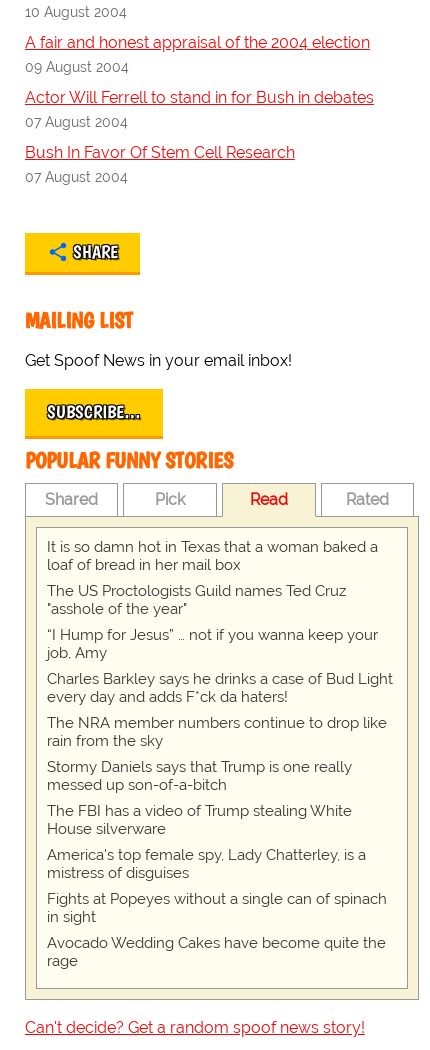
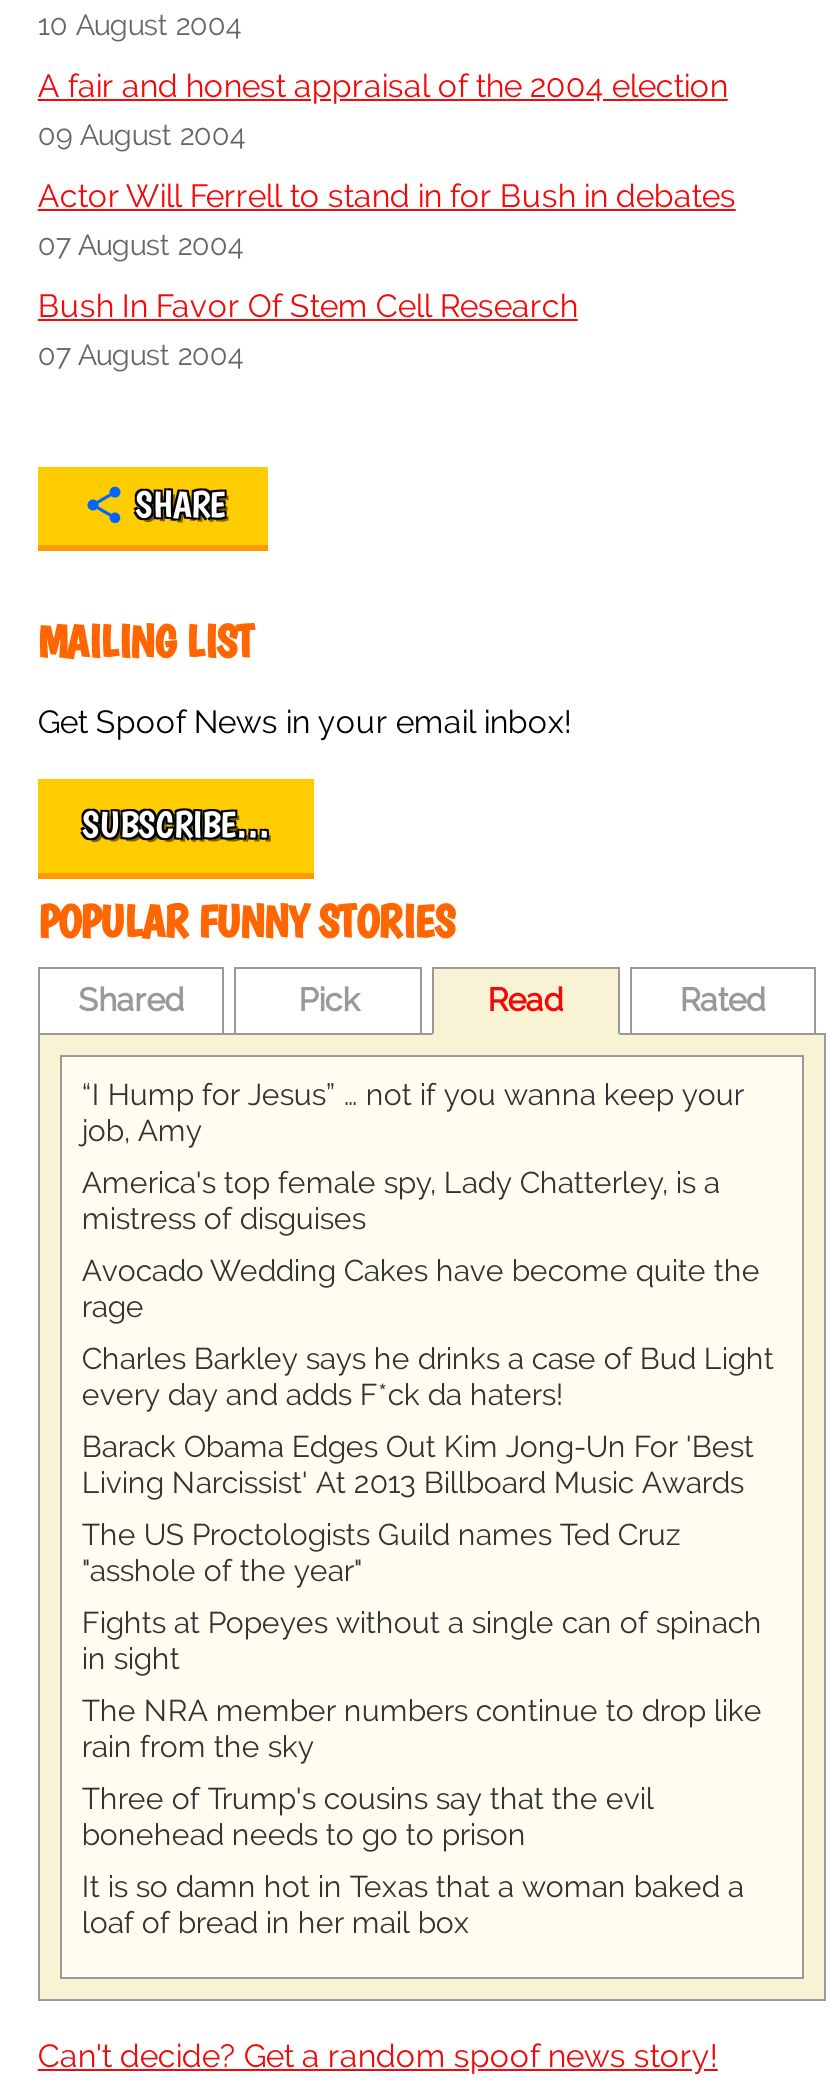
none -> [82,1428,754,1852] Barack Obama Edges Out Kim Jong-Un For 'Best | Living Narcissist' At 2013 Billboard Music Awards | Three of Trump's cousins say that the evil | bonehead needs to go to prison
moved [47,538,378,574] -> [82,1868,744,1940]: It is so damn hot in Texas that a woman baked a | loaf of bread in her mail box
moved [47,582,393,750] -> [82,1076,774,1764]: The US Proctologists Guild names Ted Cruz | "asshole of the year" | “I Hump for Jesus” … not if you wanna keep your | job, Amy | Charles Barkley says he drinks a case of Bud Light | every day and adds F*ck da haters! | The NRA member numbers continue to drop like | rain from the sky
[47,758,352,838] Stormy Daniels says that Trump is one really | messed up son-of-a-bitch | The FBI has a video of Trump stealing White | House silverware -> none
moved [47,846,387,970] -> [82,1164,762,1676]: America's top female spy, Lady Chatterley, is a | mistress of disguises | Fights at Popeyes without a single can of spinach | in sight | Avocado Wedding Cakes have become quite the | rage

